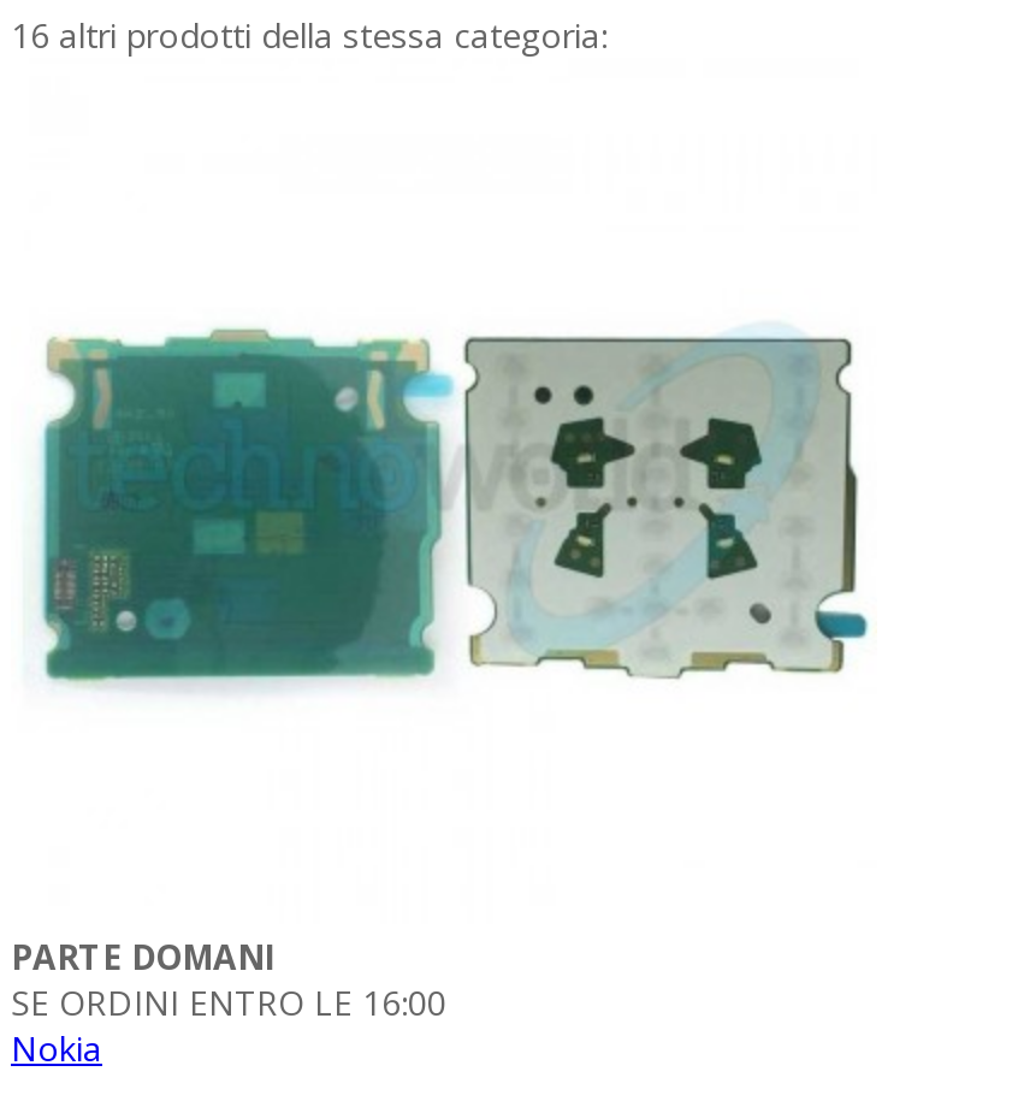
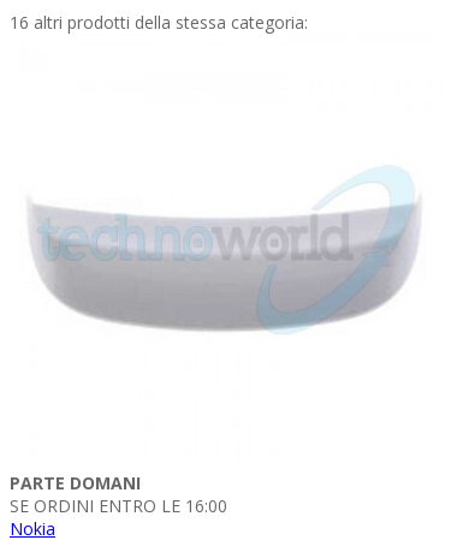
[37,327,870,693] [image] -> [17,168,439,354] [image]

